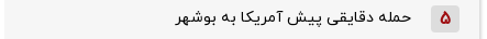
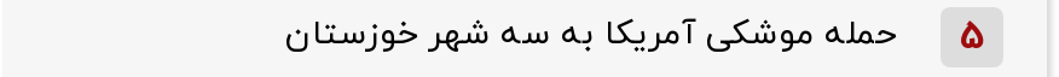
[175,8,411,28] حمله دقایقی پیش آمریکا به بوشهر -> [285,13,897,58] حمله موشکی آمریکا به سه شهر خوزستان

